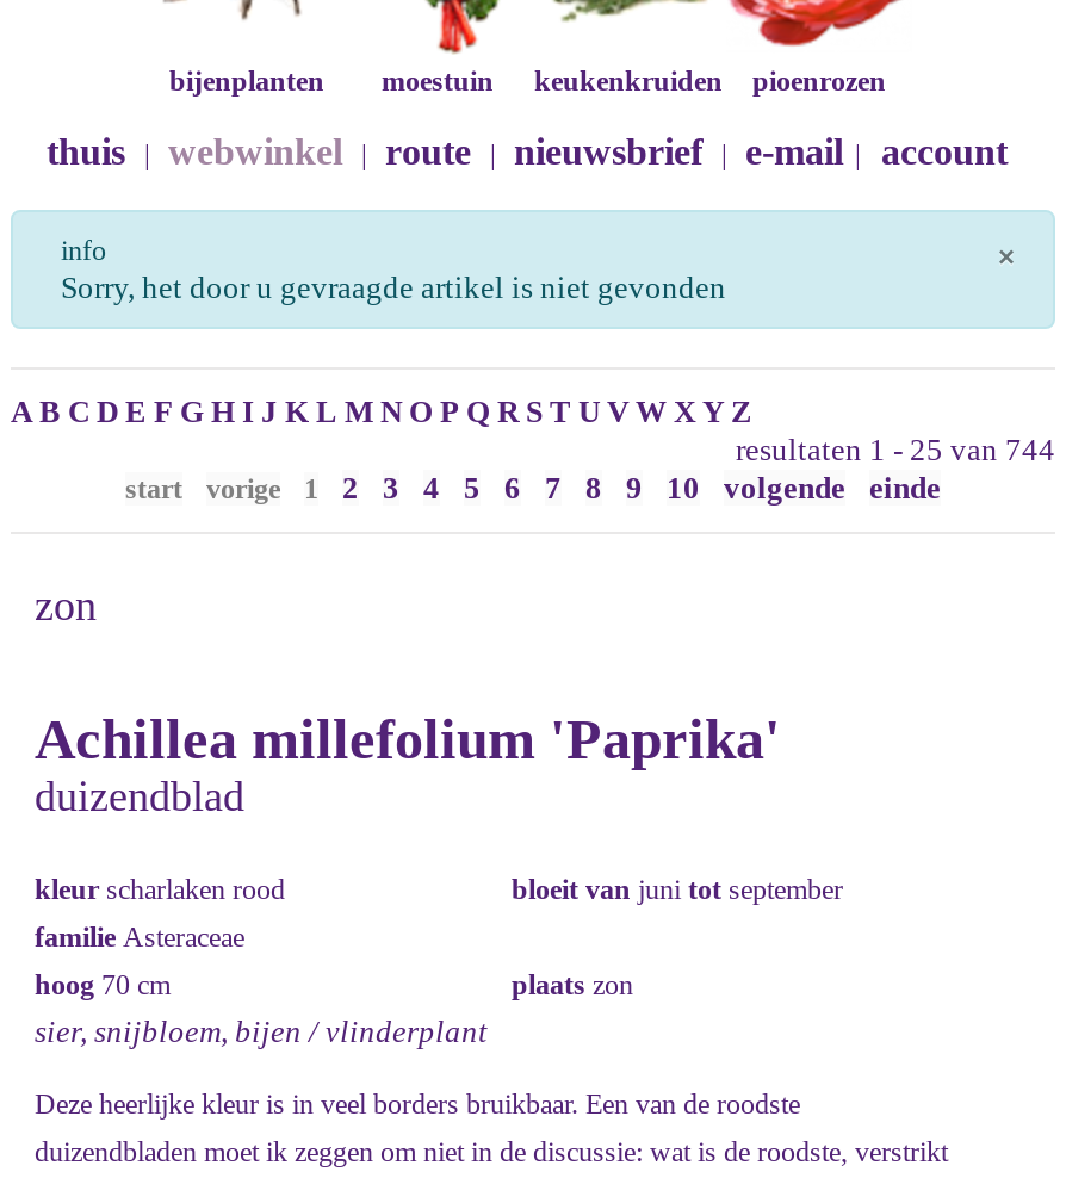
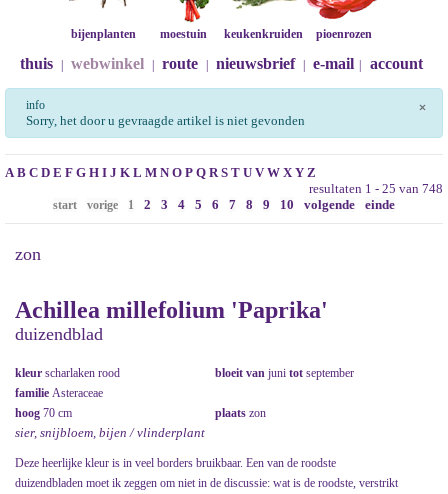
[736,432,1055,467] resultaten 1 - 25 van 744 -> [309,181,443,196] resultaten 1 - 25 van 748

